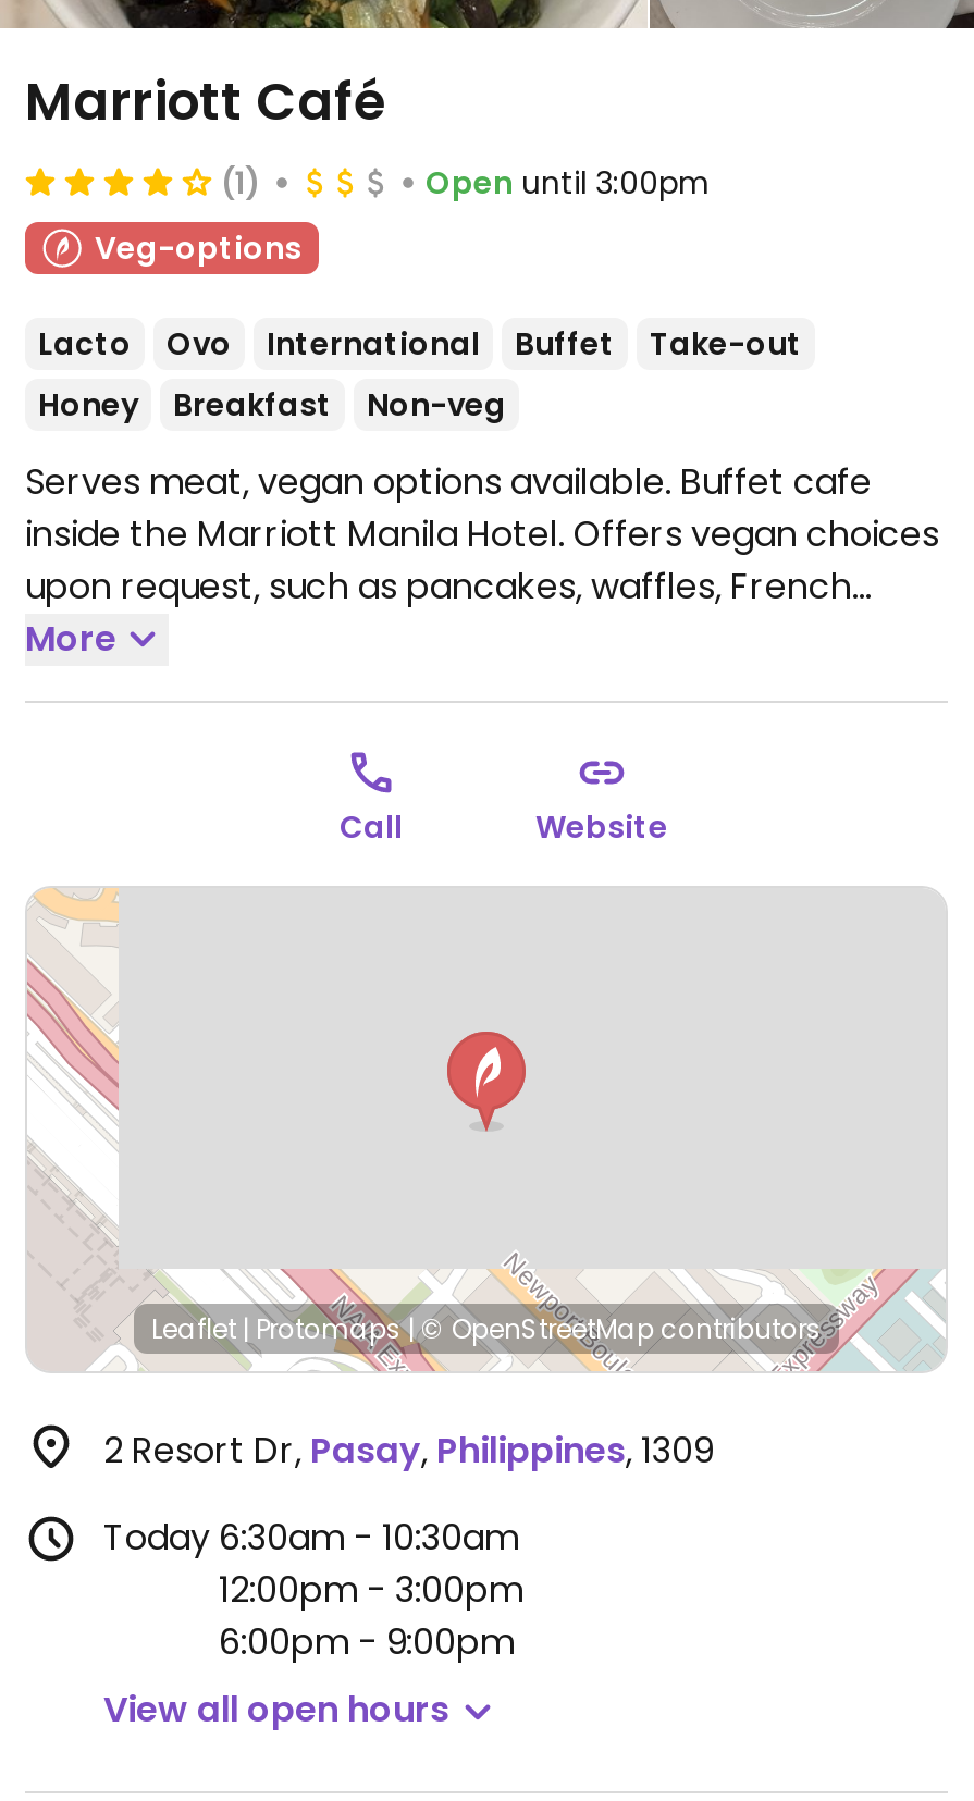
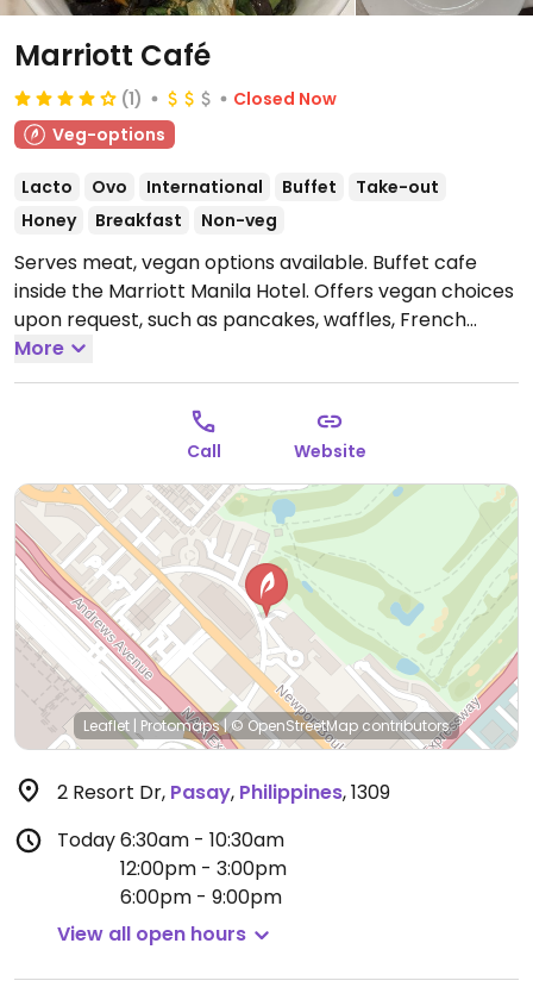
[426,160,711,203] Open until 3:00pm -> [233,87,337,111] Closed Now
none -> [67,485,518,692] [image]

